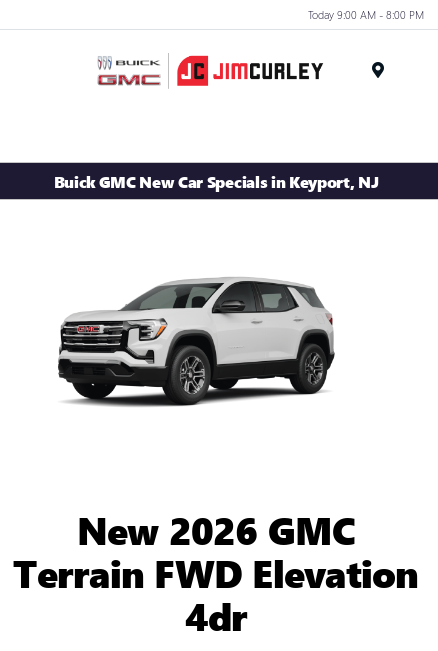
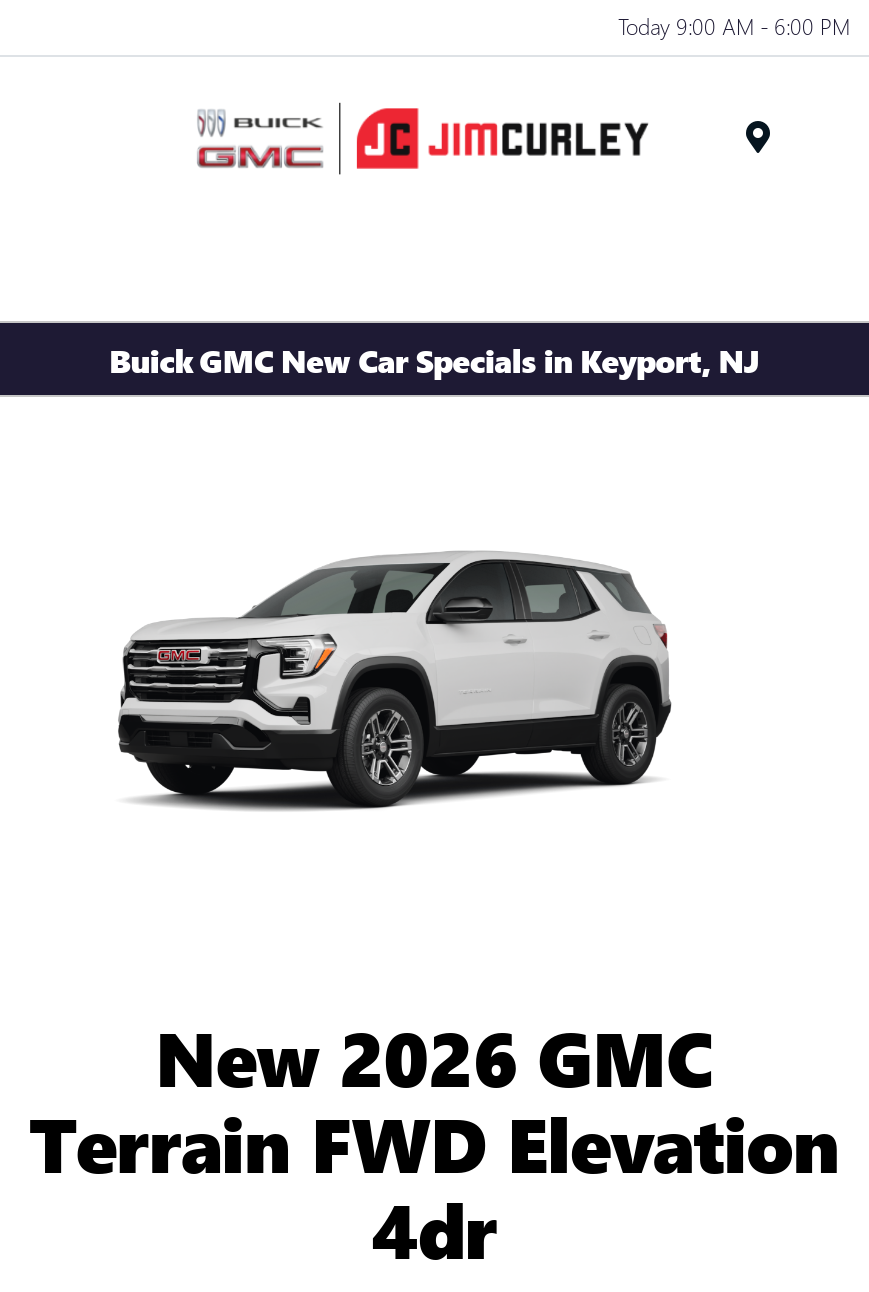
[308,8,424,21] Today 9:00 AM - 8:00 PM -> [618,13,850,39] Today 9:00 AM - 6:00 PM

